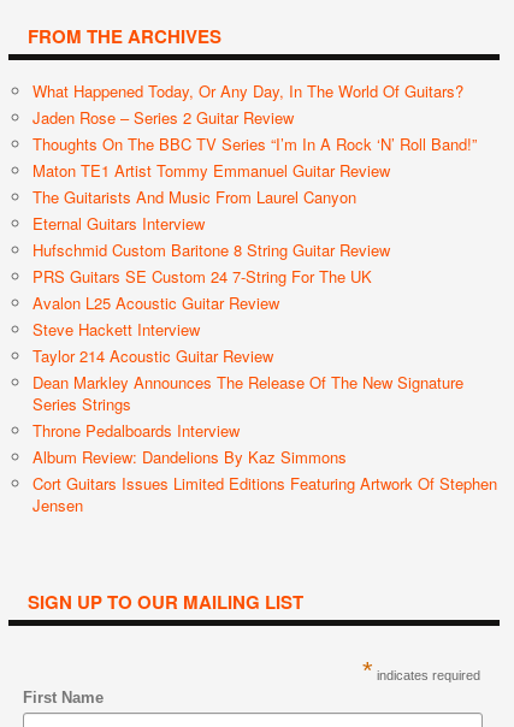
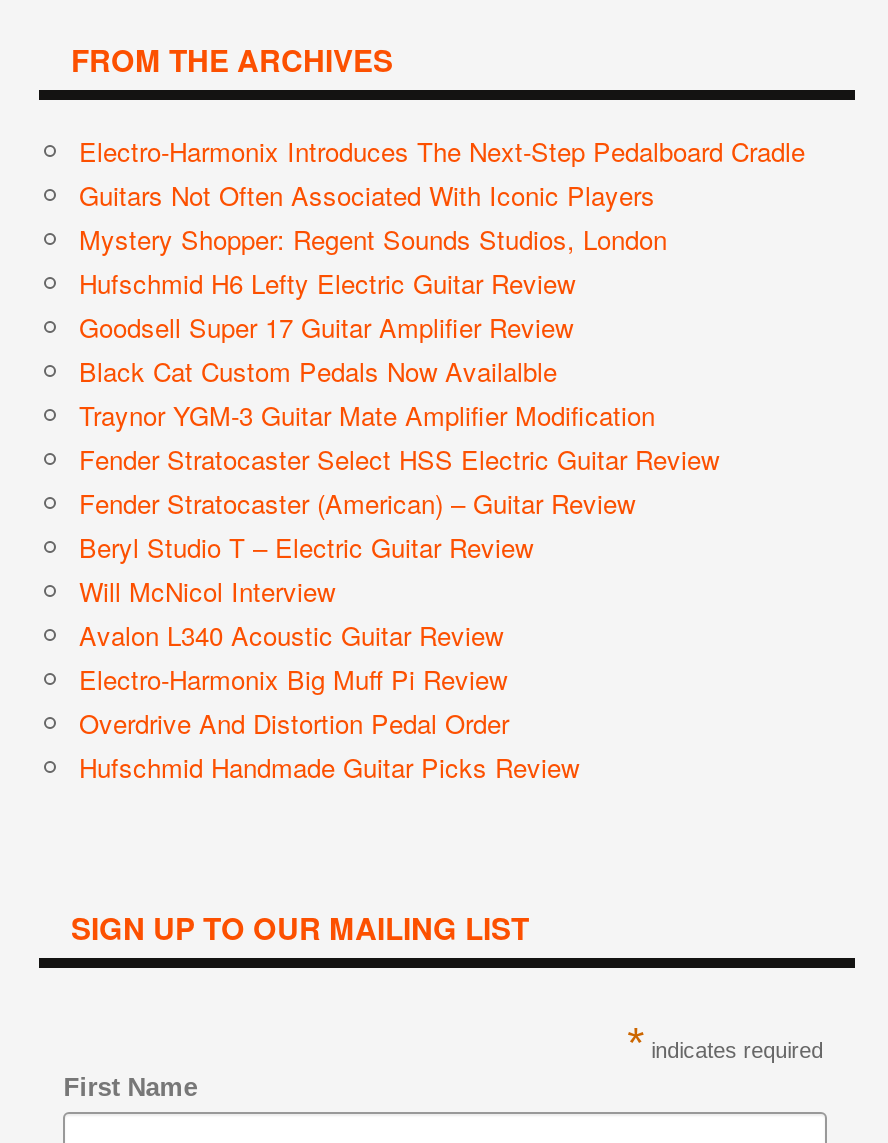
[33,79,497,516] What Happened Today, Or Any Day, In The World Of Guitars? | Jaden Rose – Series 2 Guitar Review | Thoughts On The BBC TV Series “I’m In A Rock ‘n’ Roll Band!” | Maton TE1 Artist Tommy Emmanuel Guitar Review | The Guitarists And Music From Laurel Canyon | Eternal Guitars Interview | Hufschmid Custom Baritone 8 String Guitar Review | PRS Guitars SE Custom 24 7-String For The UK | Avalon L25 Acoustic Guitar Review | Steve Hackett Interview | Taylor 214 Acoustic Guitar Review | Dean Markley Announces The Release Of The New Signature | Series Strings | Throne Pedalboards Interview | Album Review: Dandelions By Kaz Simmons | Cort Guitars Issues Limited Editions Featuring Artwork Of Stephen | Jensen -> [79,132,805,786] Electro-Harmonix Introduces The Next-Step Pedalboard Cradle | Guitars Not Often Associated With Iconic Players | Mystery Shopper: Regent Sounds Studios, London | Hufschmid H6 Lefty Electric Guitar Review | Goodsell Super 17 Guitar Amplifier Review | Black Cat Custom Pedals Now Availalble | Traynor YGM-3 Guitar Mate Amplifier Modification | Fender Stratocaster Select HSS Electric Guitar Review | Fender Stratocaster (American) – Guitar Review | Beryl Studio T – Electric Guitar Review | Will McNicol Interview | Avalon L340 Acoustic Guitar Review | Electro-Harmonix Big Muff Pi Review | Overdrive And Distortion Pedal Order | Hufschmid Handmade Guitar Picks Review

